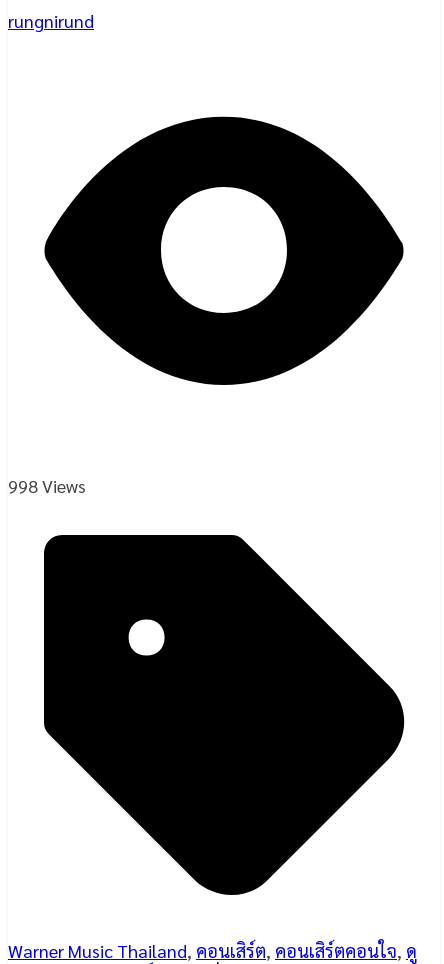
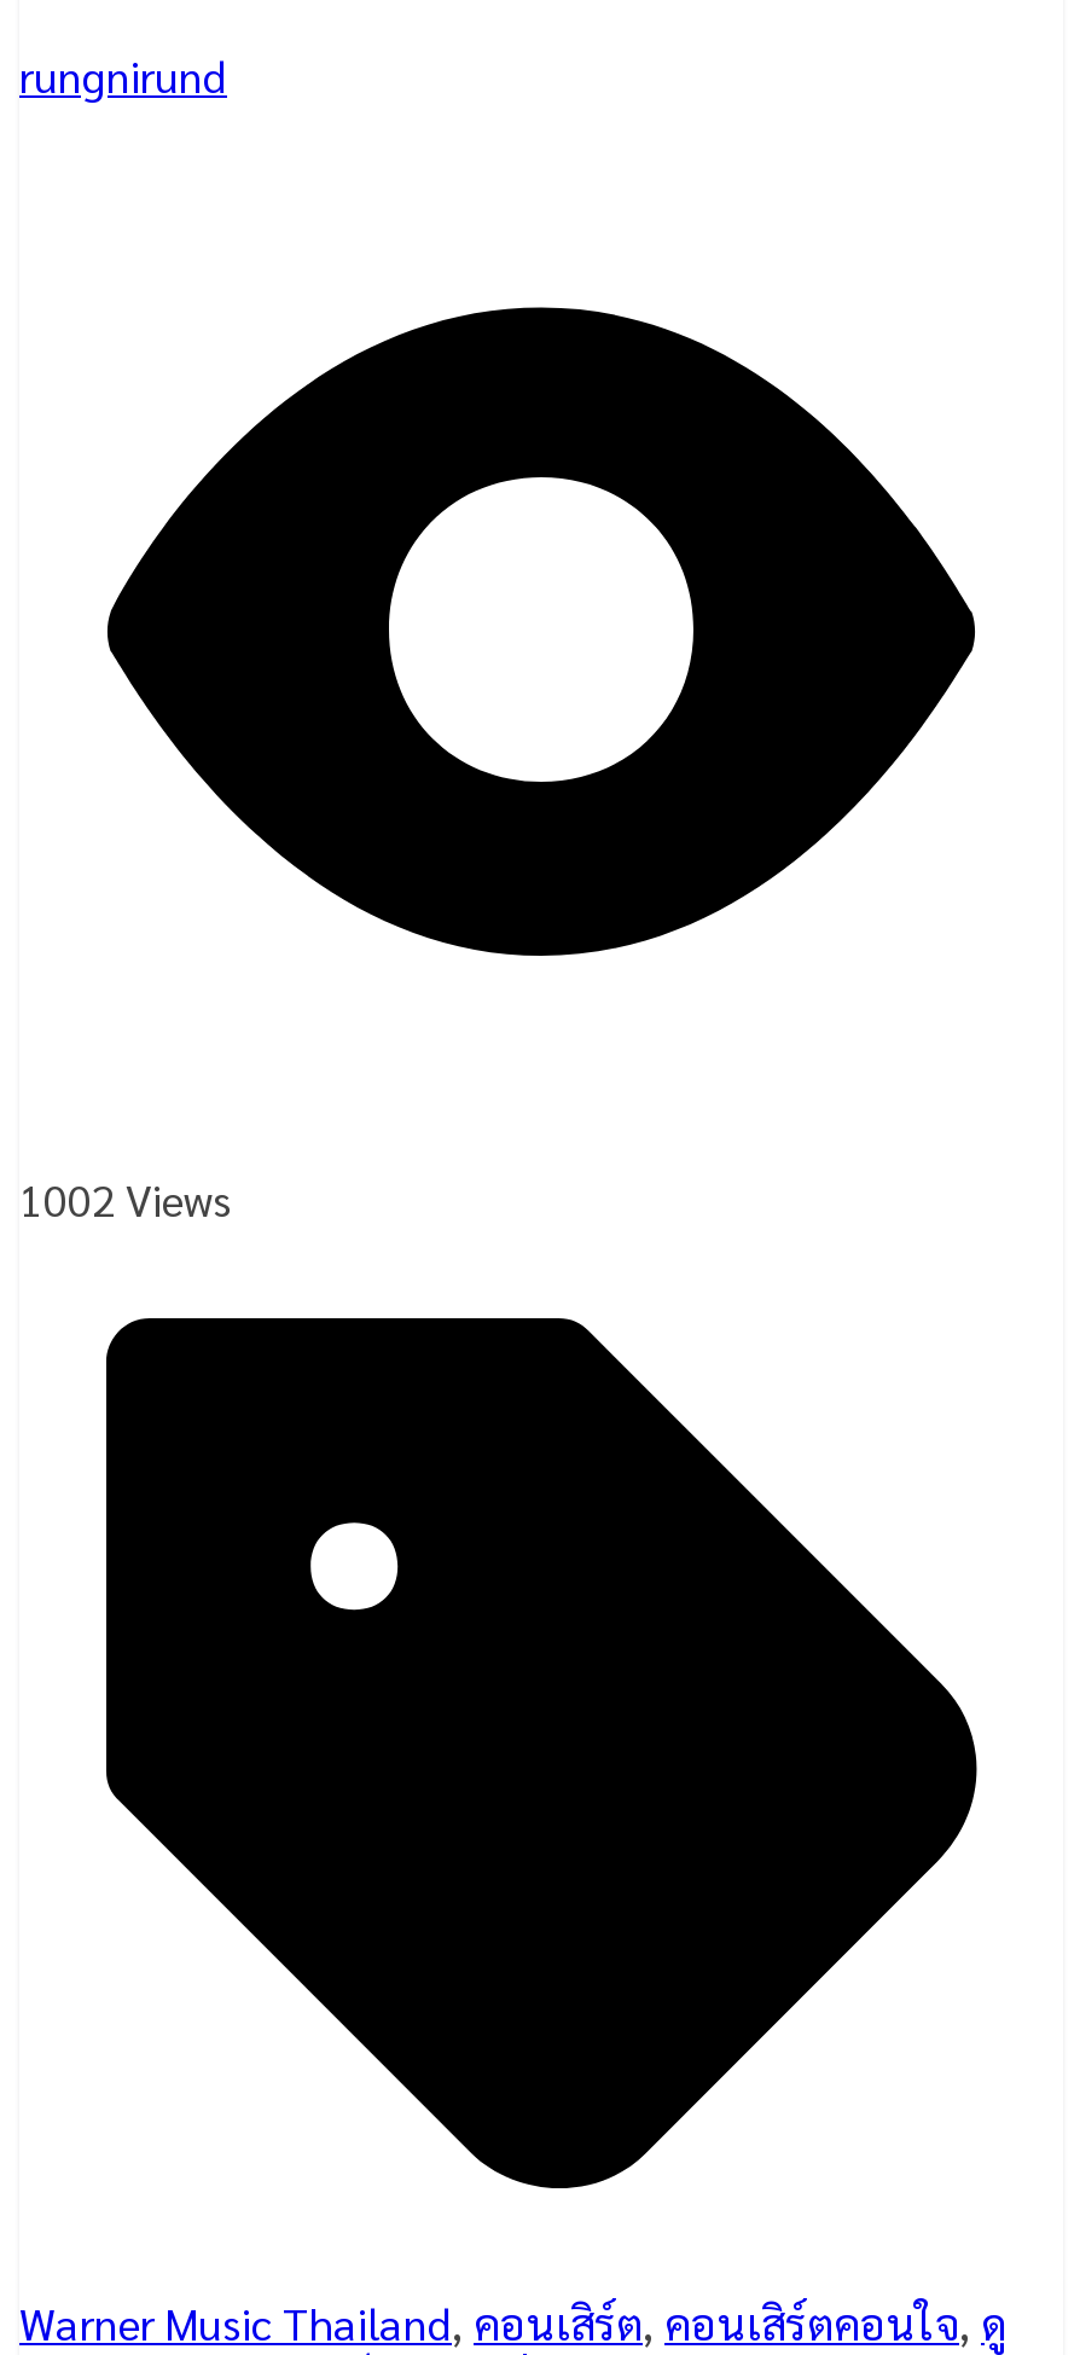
[8,474,86,497] 998 Views -> [19,1171,232,1227] 1002 Views

